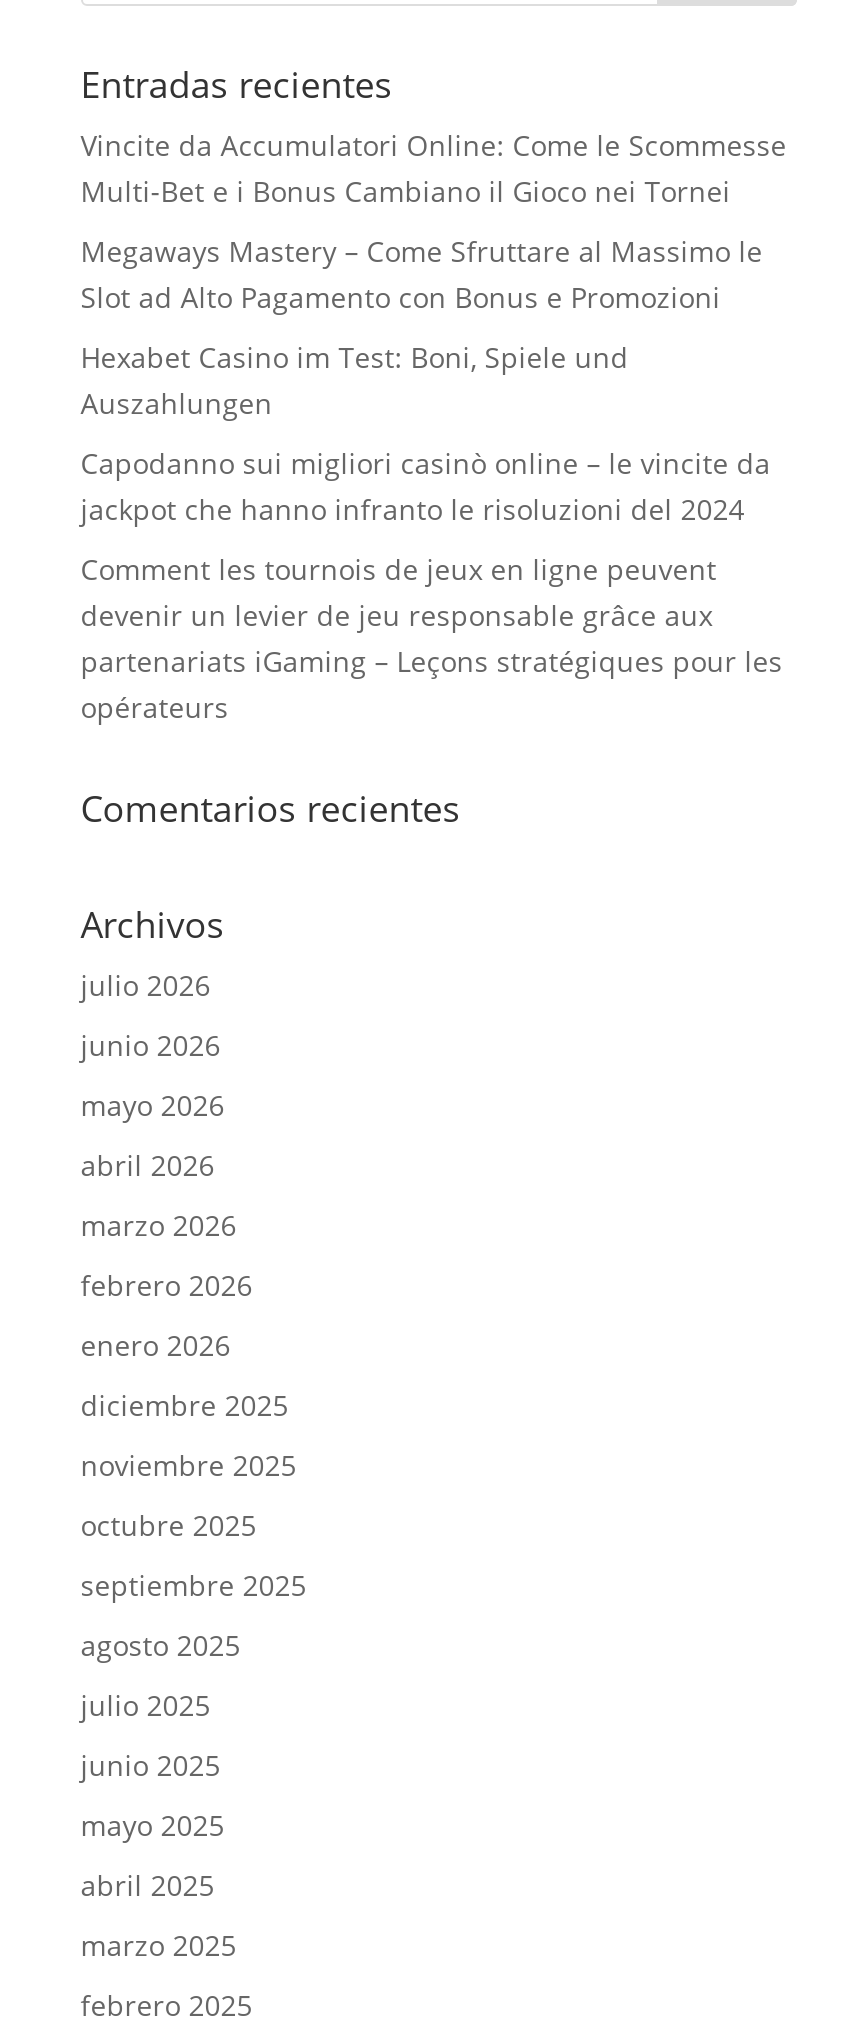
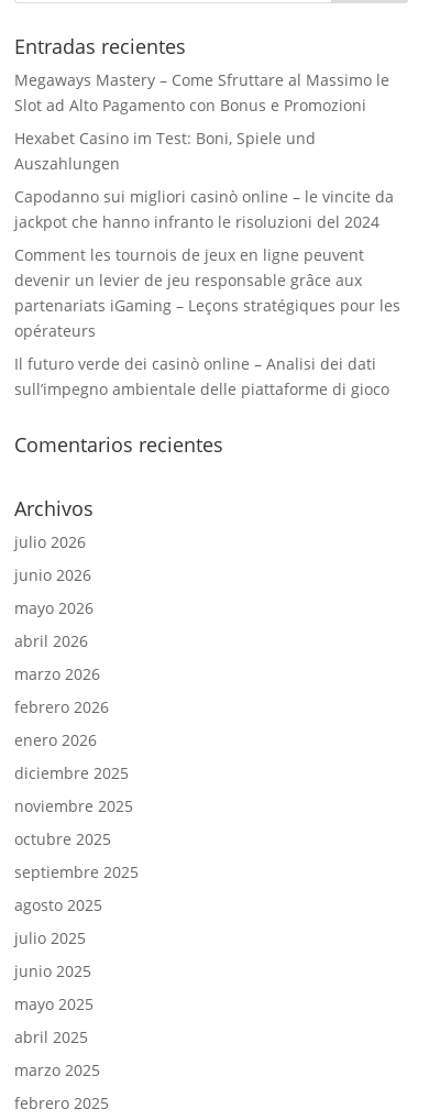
[81,126,787,210] Vincite da Accumulatori Online: Come le Scommesse | Multi‑Bet e i Bonus Cambiano il Gioco nei Tornei -> none
moved [81,232,783,726] -> [14,69,400,341]: Megaways Mastery – Come Sfruttare al Massimo le | Slot ad Alto Pagamento con Bonus e Promozioni | Hexabet Casino im Test: Boni, Spiele und | ... | partenariats iGaming – Leçons stratégiques pour les | opérateurs
none -> [14,353,389,399] Il futuro verde dei casinò online – Analisi dei dati | sull’impegno ambientale delle piattaforme di gioco

